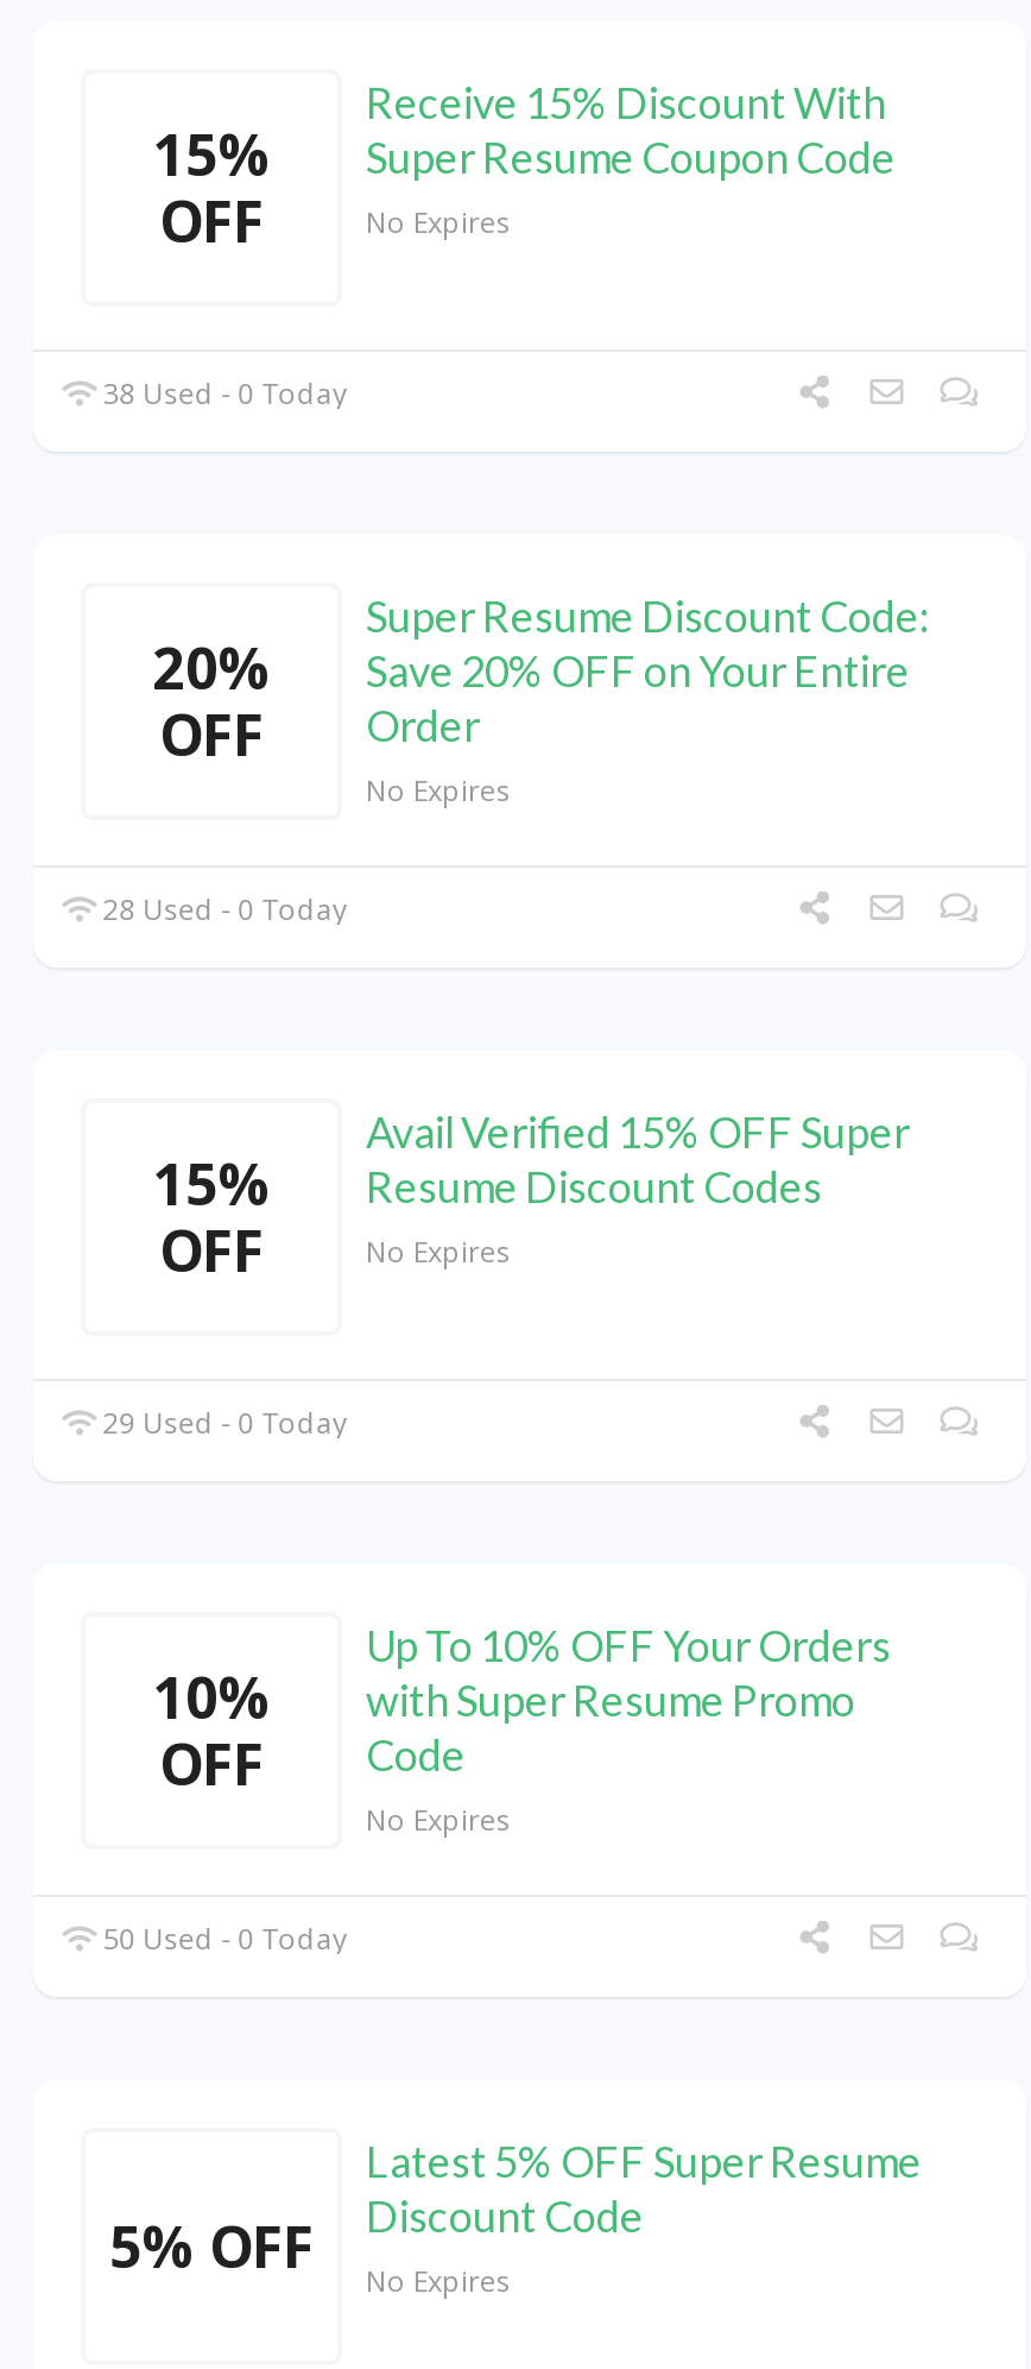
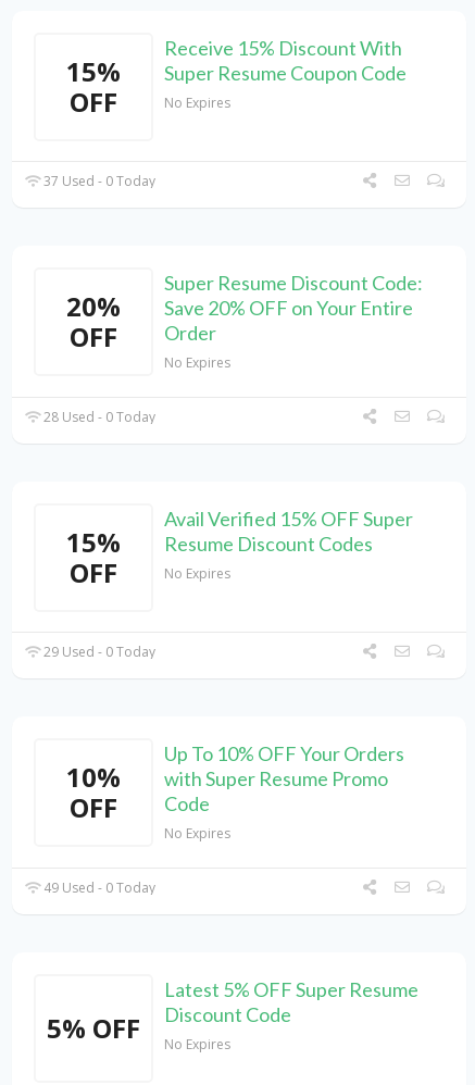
[95,373,347,414] 38 Used - 0 Today -> [40,172,156,190] 37 Used - 0 Today
[95,1919,347,1959] 50 Used - 0 Today -> [40,879,156,897] 49 Used - 0 Today

